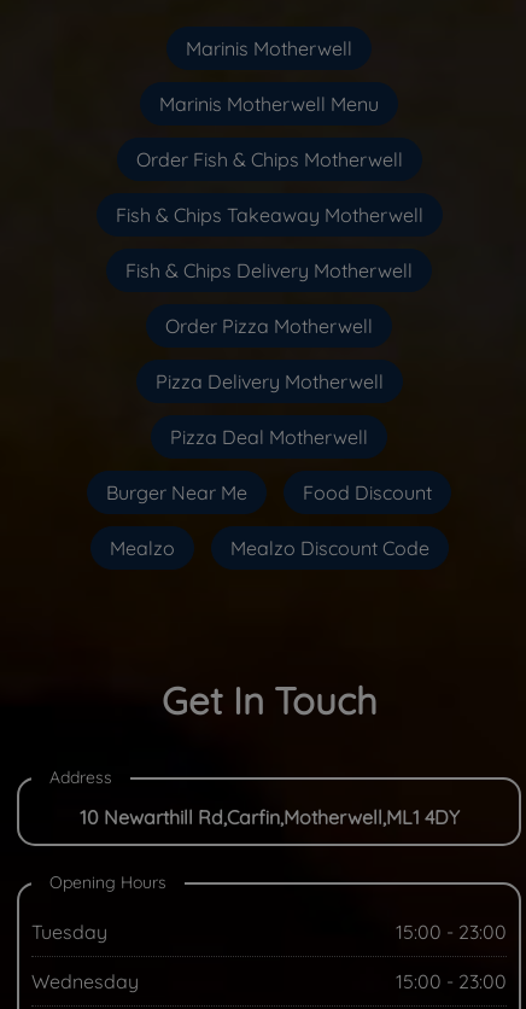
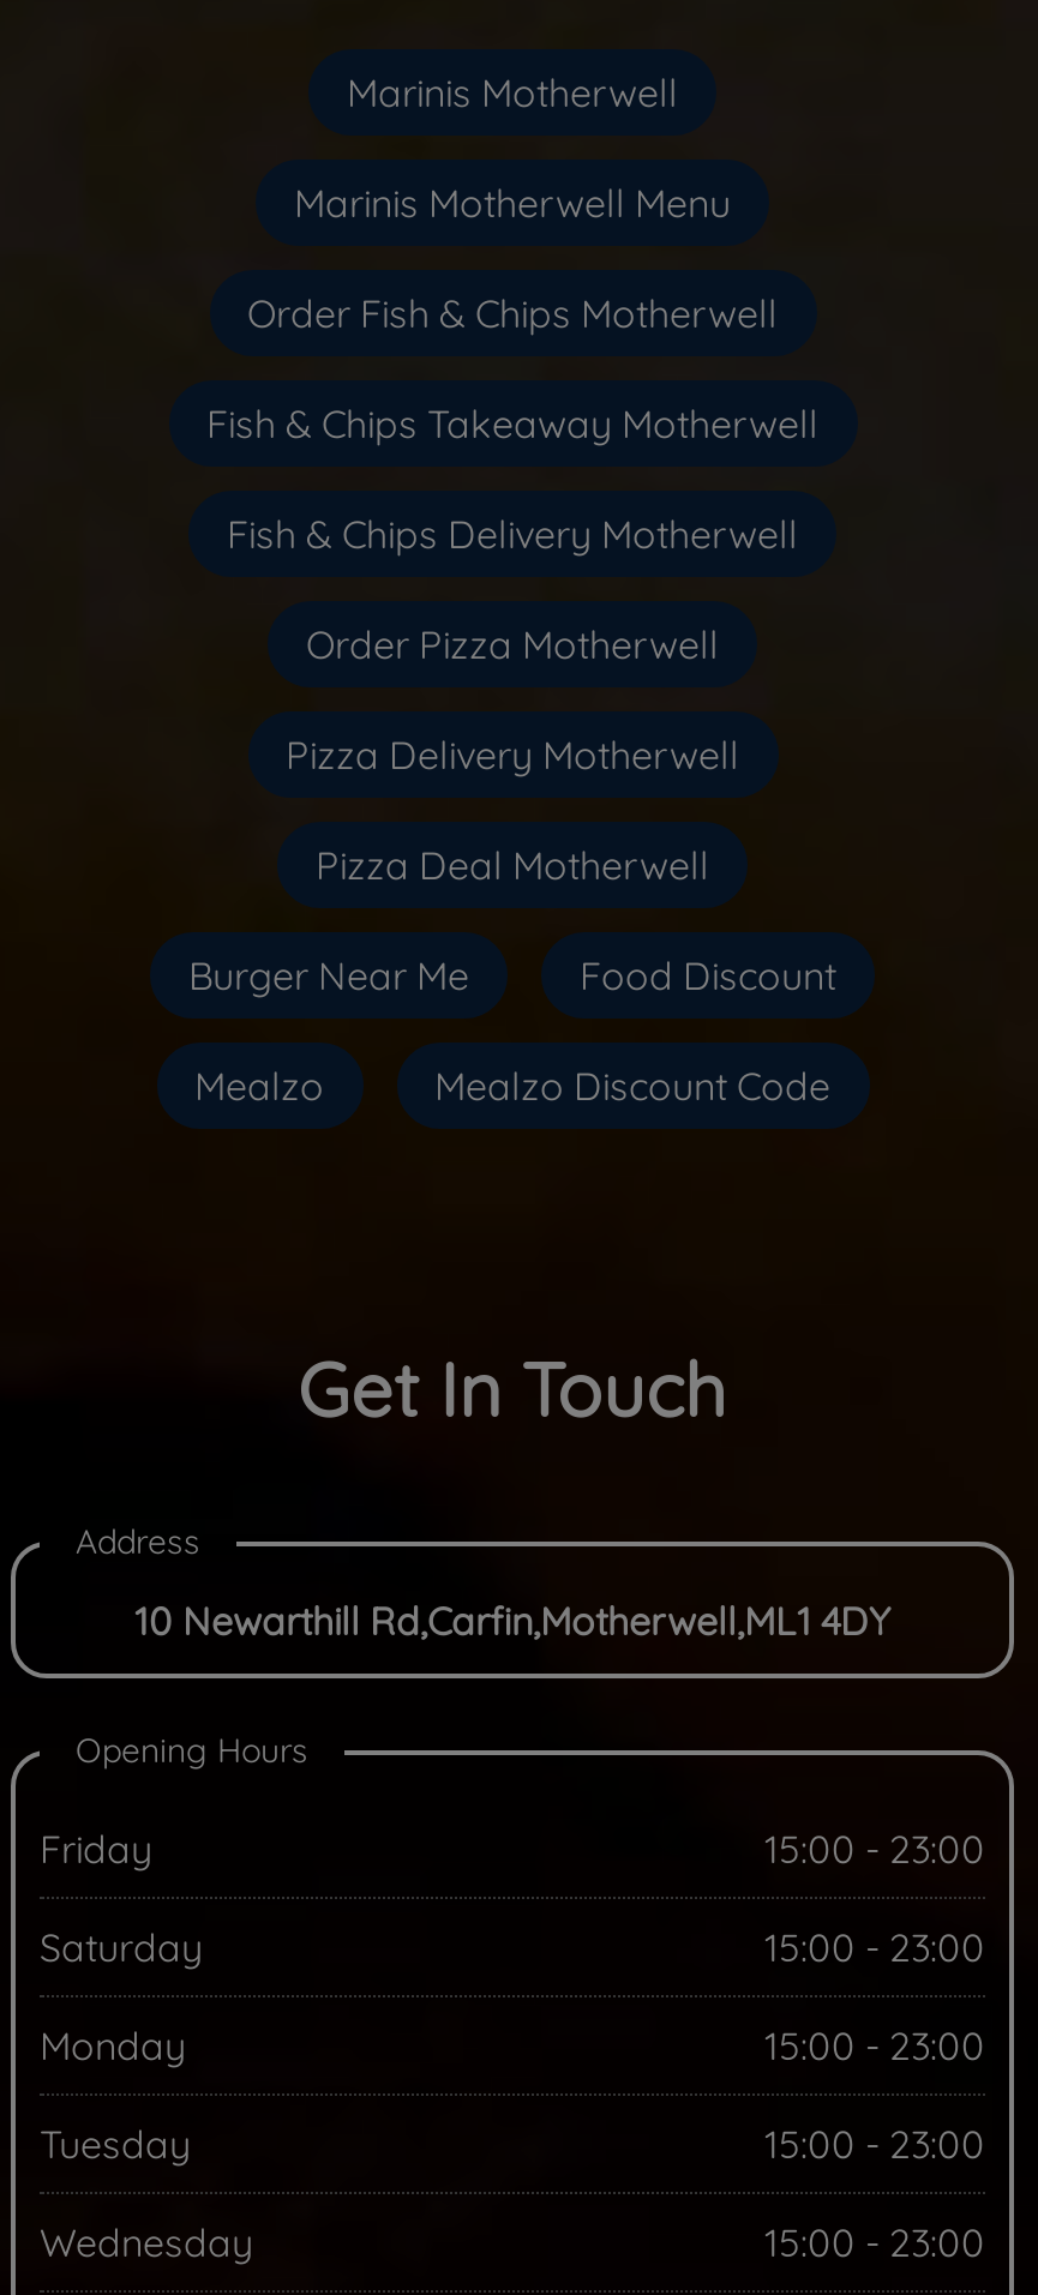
none -> [40,1825,985,2069] Friday | 15:00 - 23:00 | Saturday | 15:00 - 23:00 | Monday | 15:00 - 23:00

